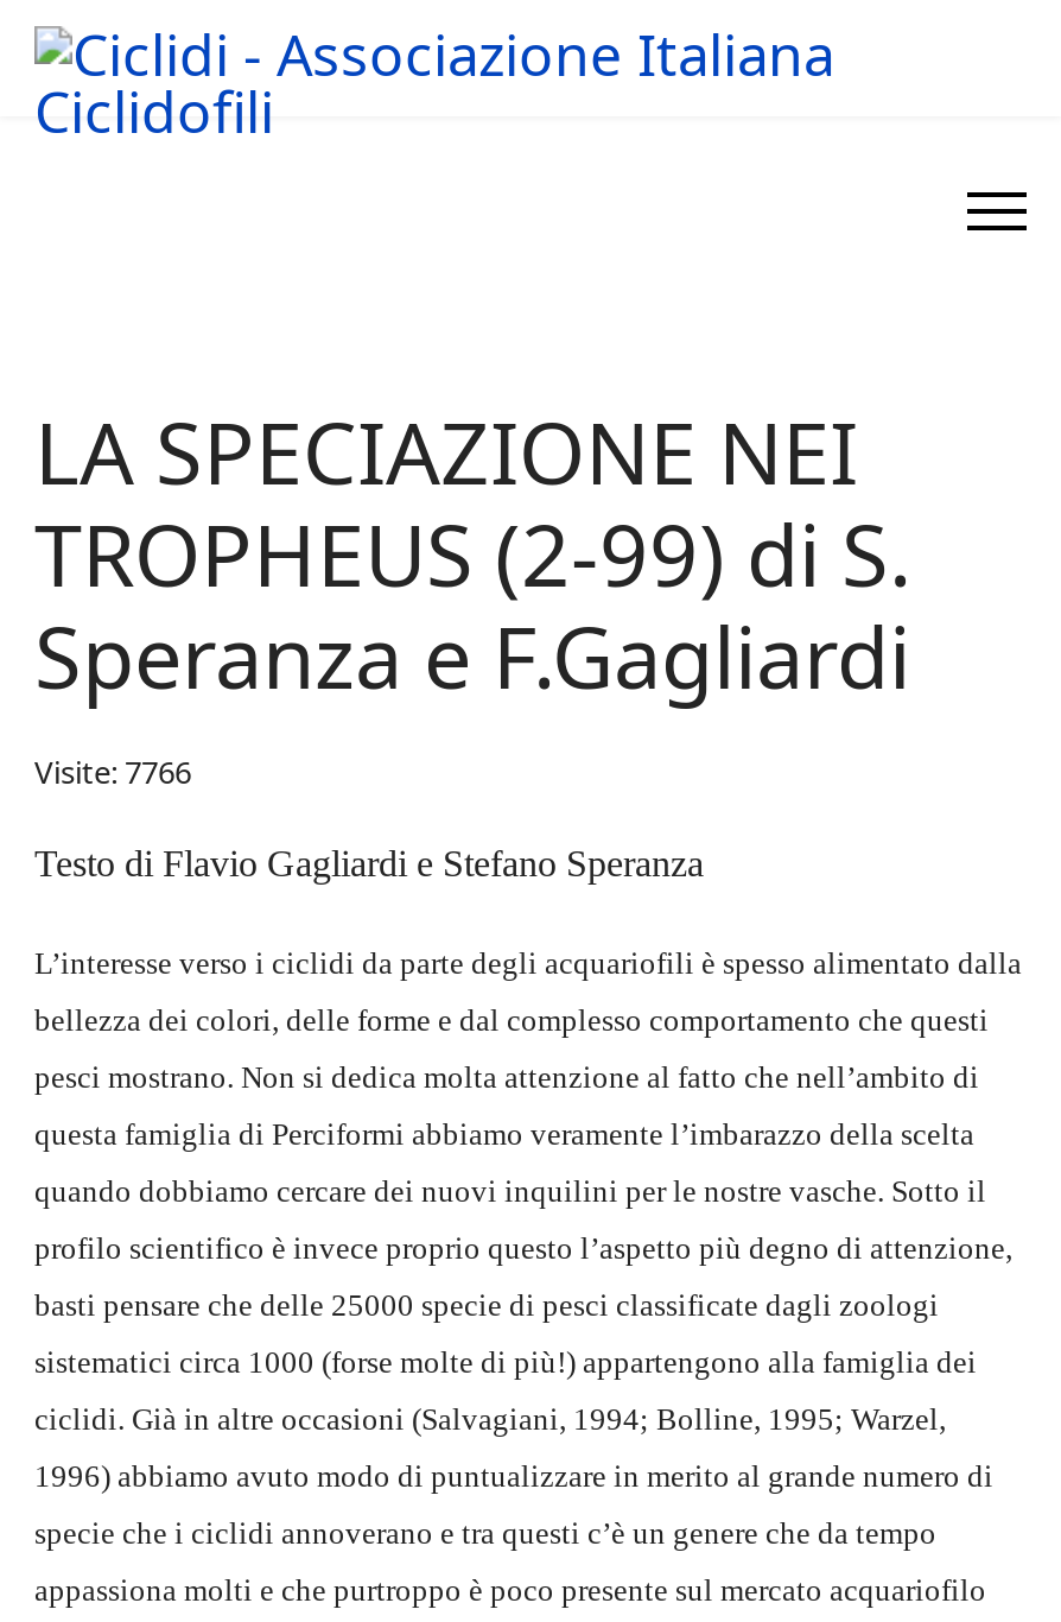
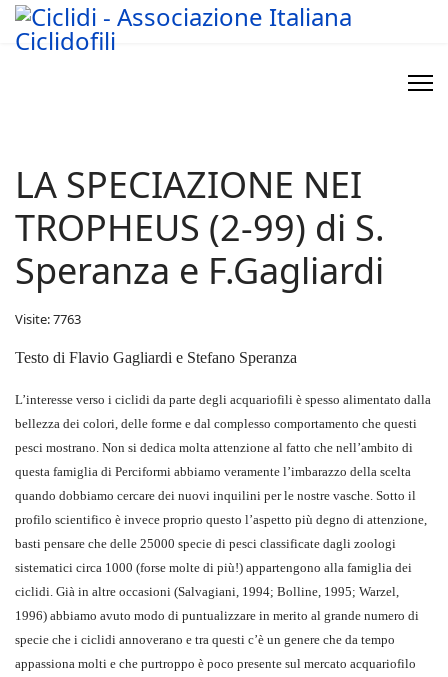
[34,750,191,793] Visite: 7766 -> [15,310,81,328] Visite: 7763

